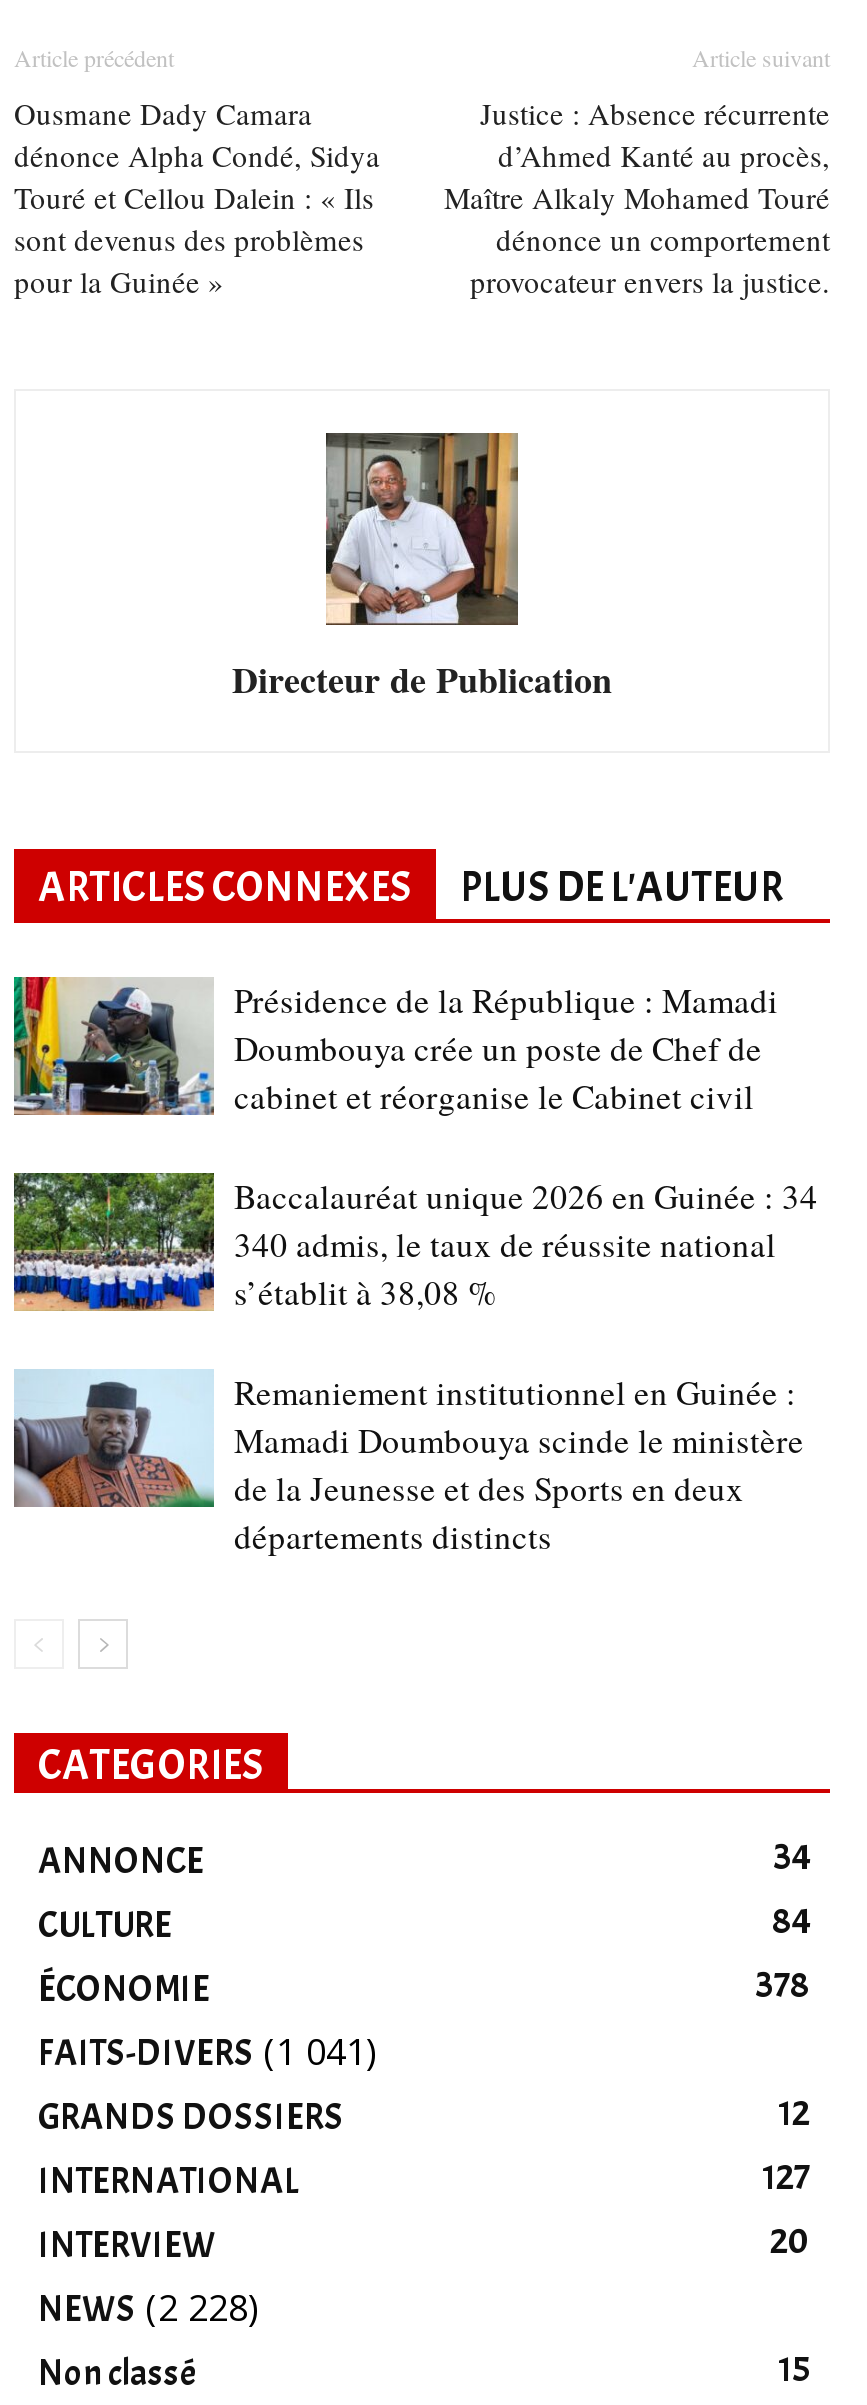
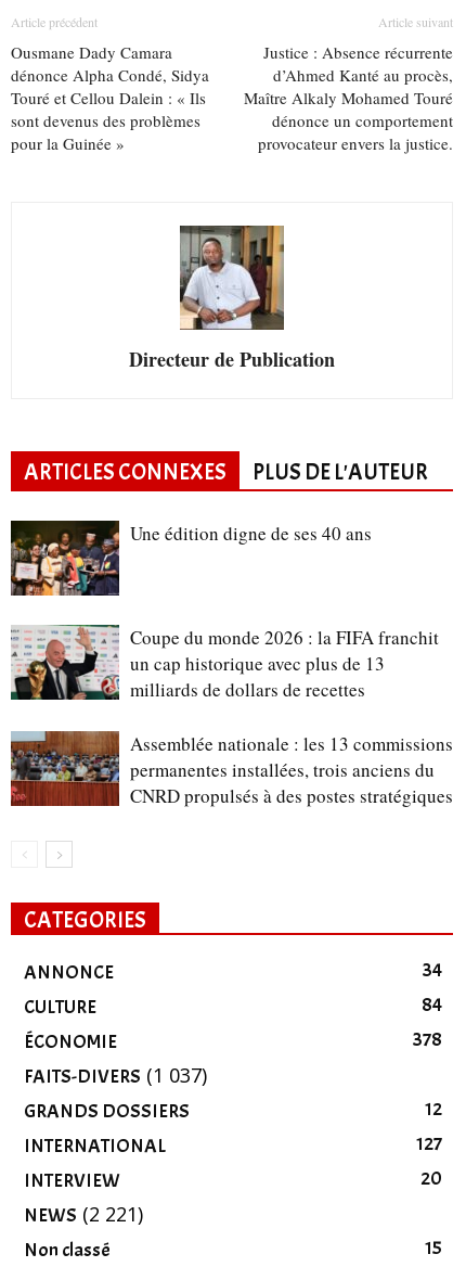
[12,975,778,1119] [image] | Présidence de la République : Mamadi | Doumbouya crée un poste de Chef de | cabinet et réorganise le Cabinet civil -> [11,520,372,597] [image] | Une édition digne de ses 40 ans
[12,1171,818,1315] [image] | Baccalauréat unique 2026 en Guinée : 34 | 340 admis, le taux de réussite national | s’établit à 38,08 % -> [10,624,439,702] [image] | Coupe du monde 2026 : la FIFA franchit | un cap historique avec plus de 13 | milliards de dollars de recettes
[14,1369,804,1559] [image] | Remaniement institutionnel en Guinée : | Mamadi Doumbouya scinde le ministère | de la Jeunesse et des Sports en deux | départements distincts -> [10,730,453,808] [image] | Assemblée nationale : les 13 commissions | permanentes installées, trois anciens du | CNRD propulsés à des postes stratégiques
[38,2026,376,2076] FAITS-DIVERS (1 041) -> [24,1062,207,1089] FAITS-DIVERS (1 037)
[38,2282,258,2332] NEWS (2 228) -> [24,1201,143,1228] NEWS (2 221)

